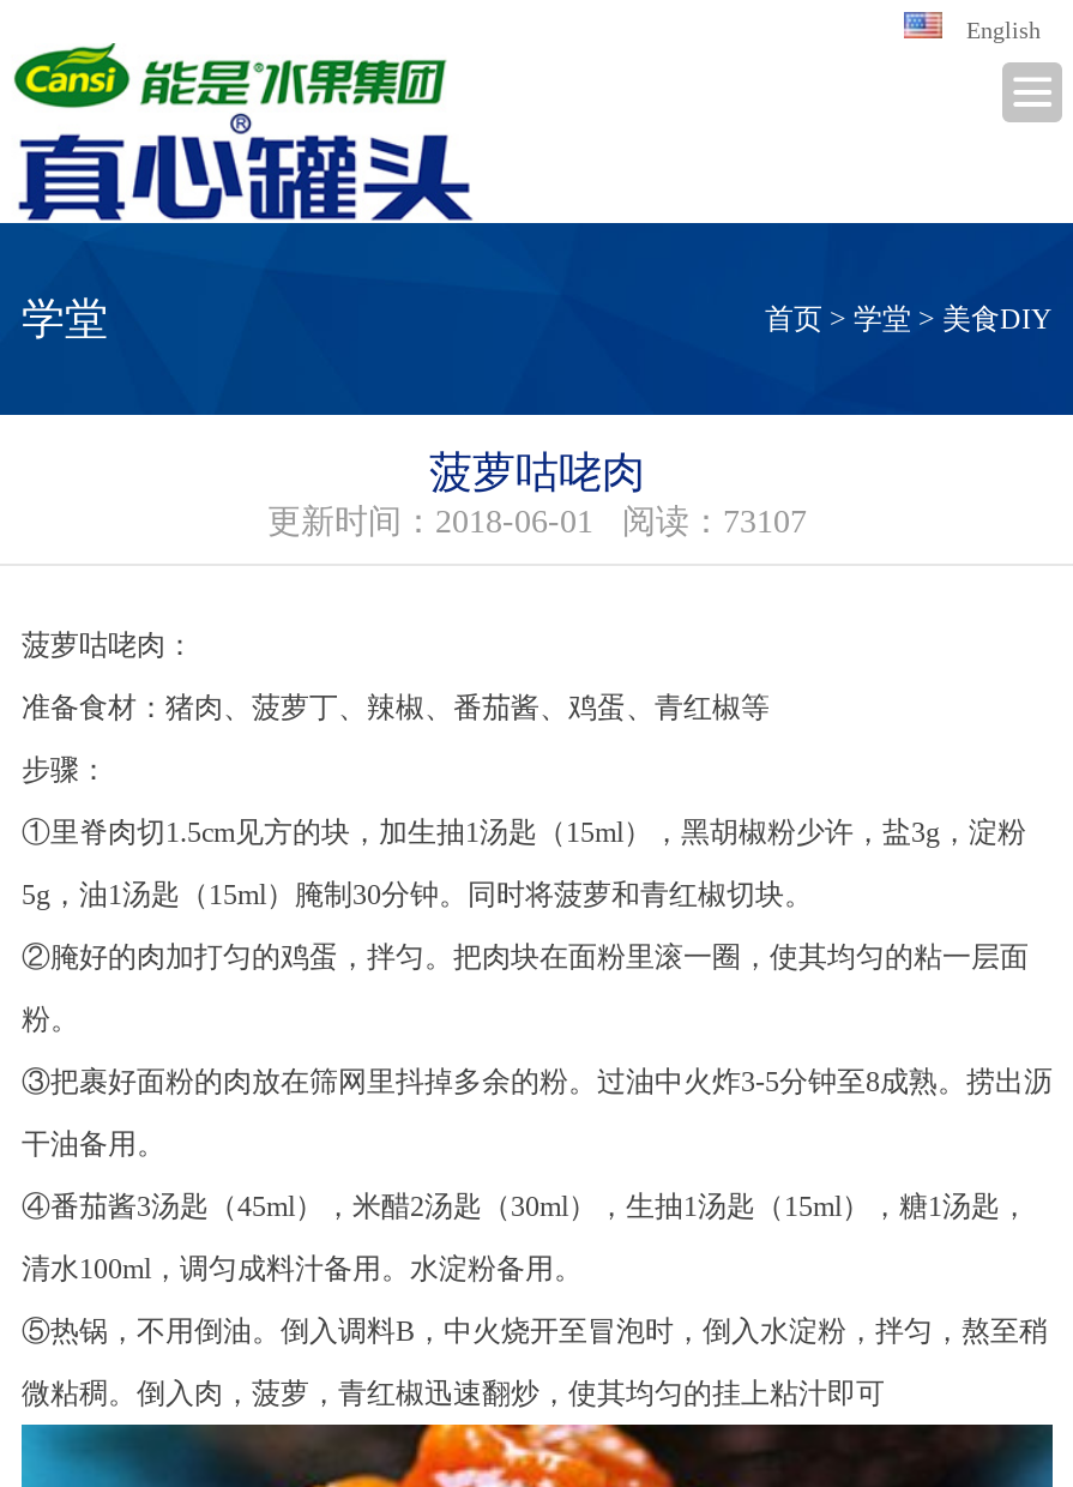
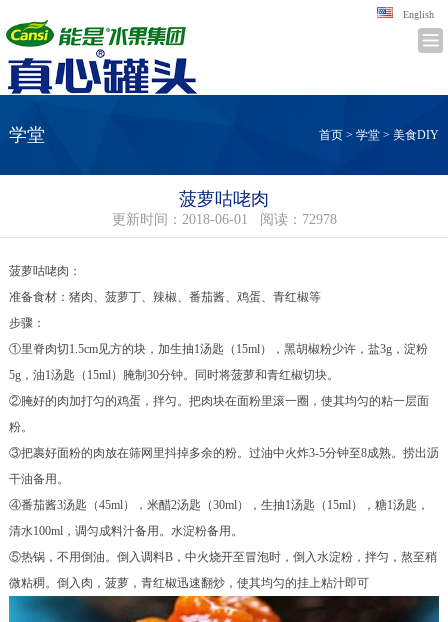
[267,503,807,539] 更新时间：2018-06-01 阅读：73107 -> [111,212,336,227] 更新时间：2018-06-01 阅读：72978

